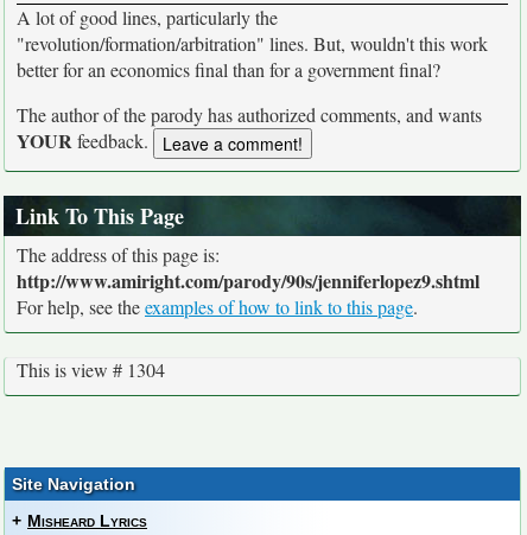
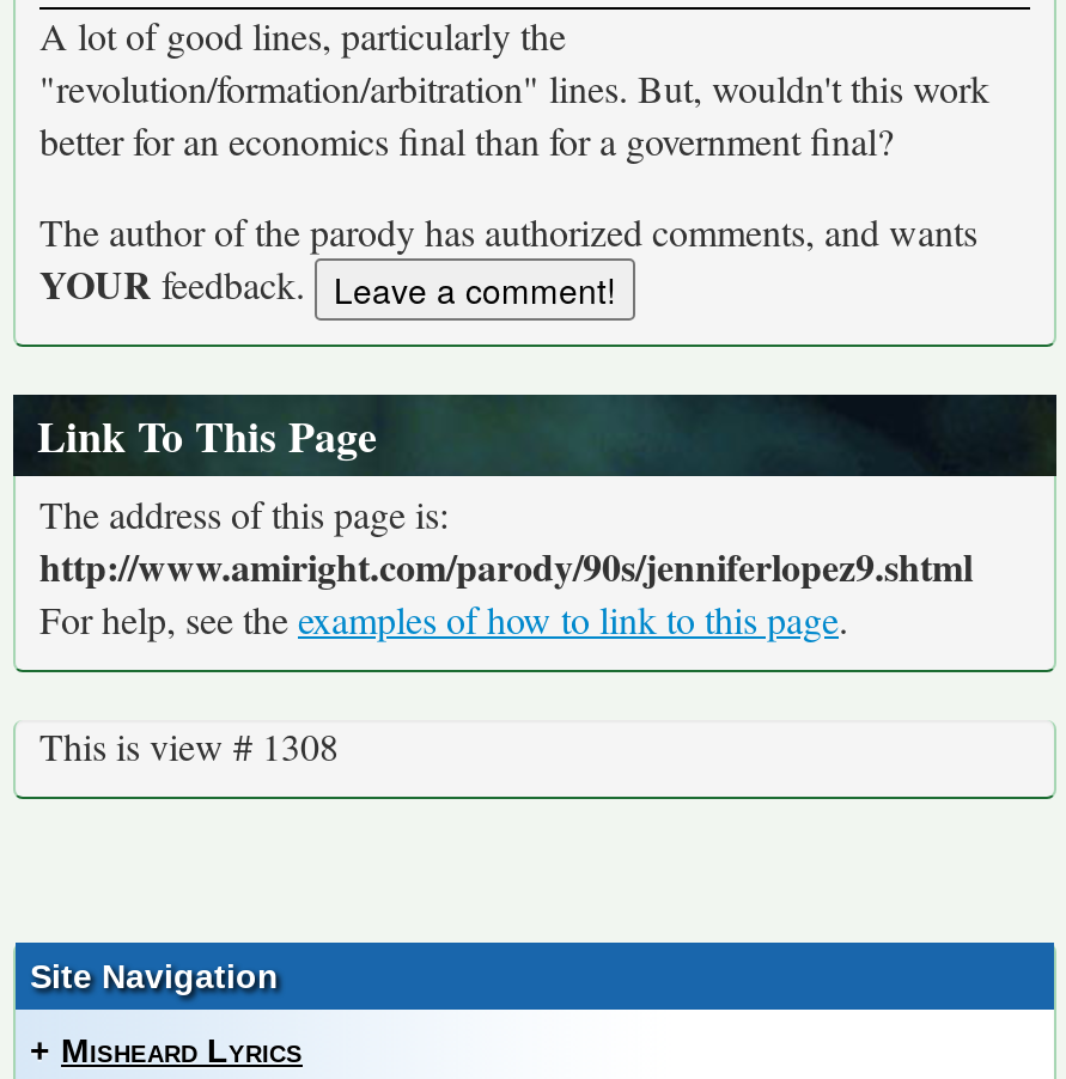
[17,358,165,382] This is view # 1304 -> [39,721,339,771] This is view # 1308

